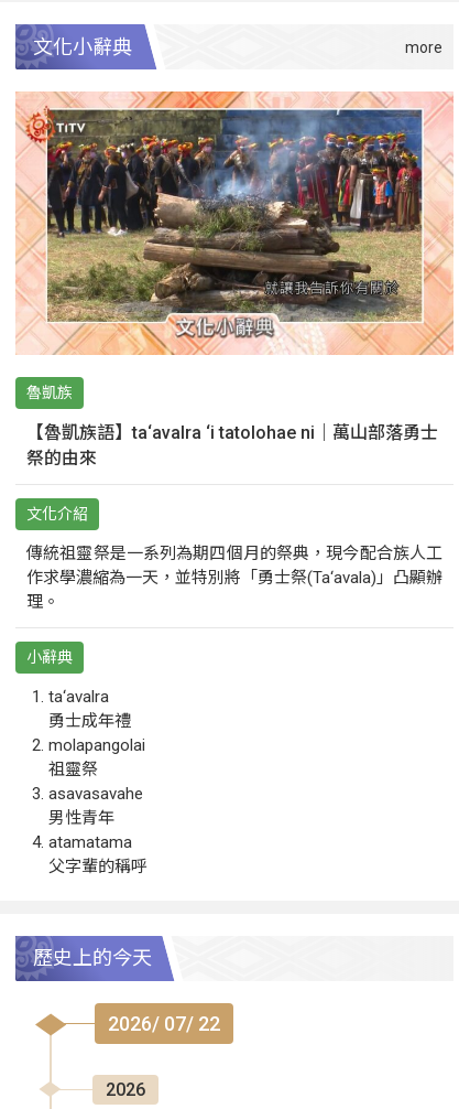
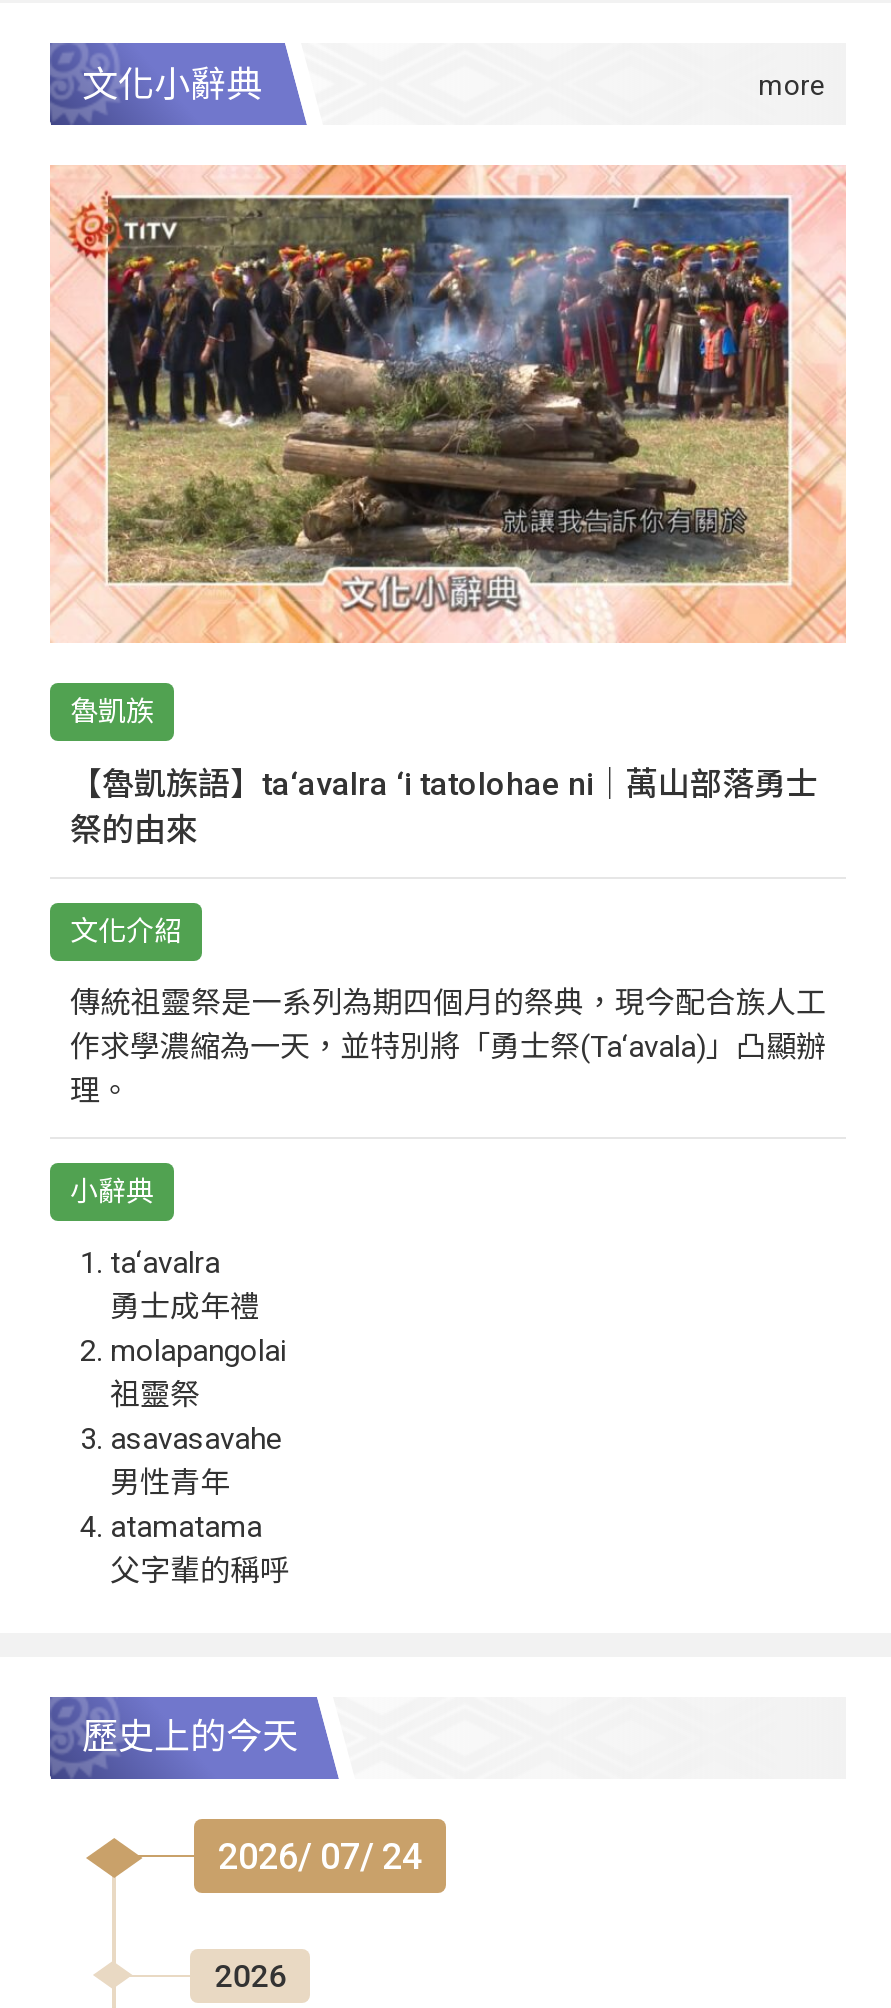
[108,1012,220,1035] 2026/ 07/ 22 -> [218,1835,422,1877] 2026/ 07/ 24

